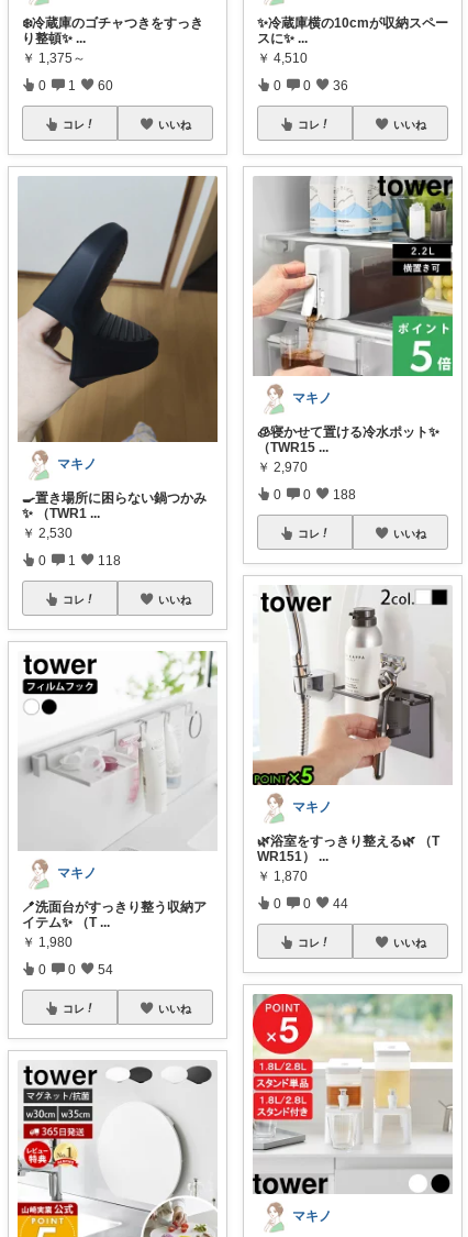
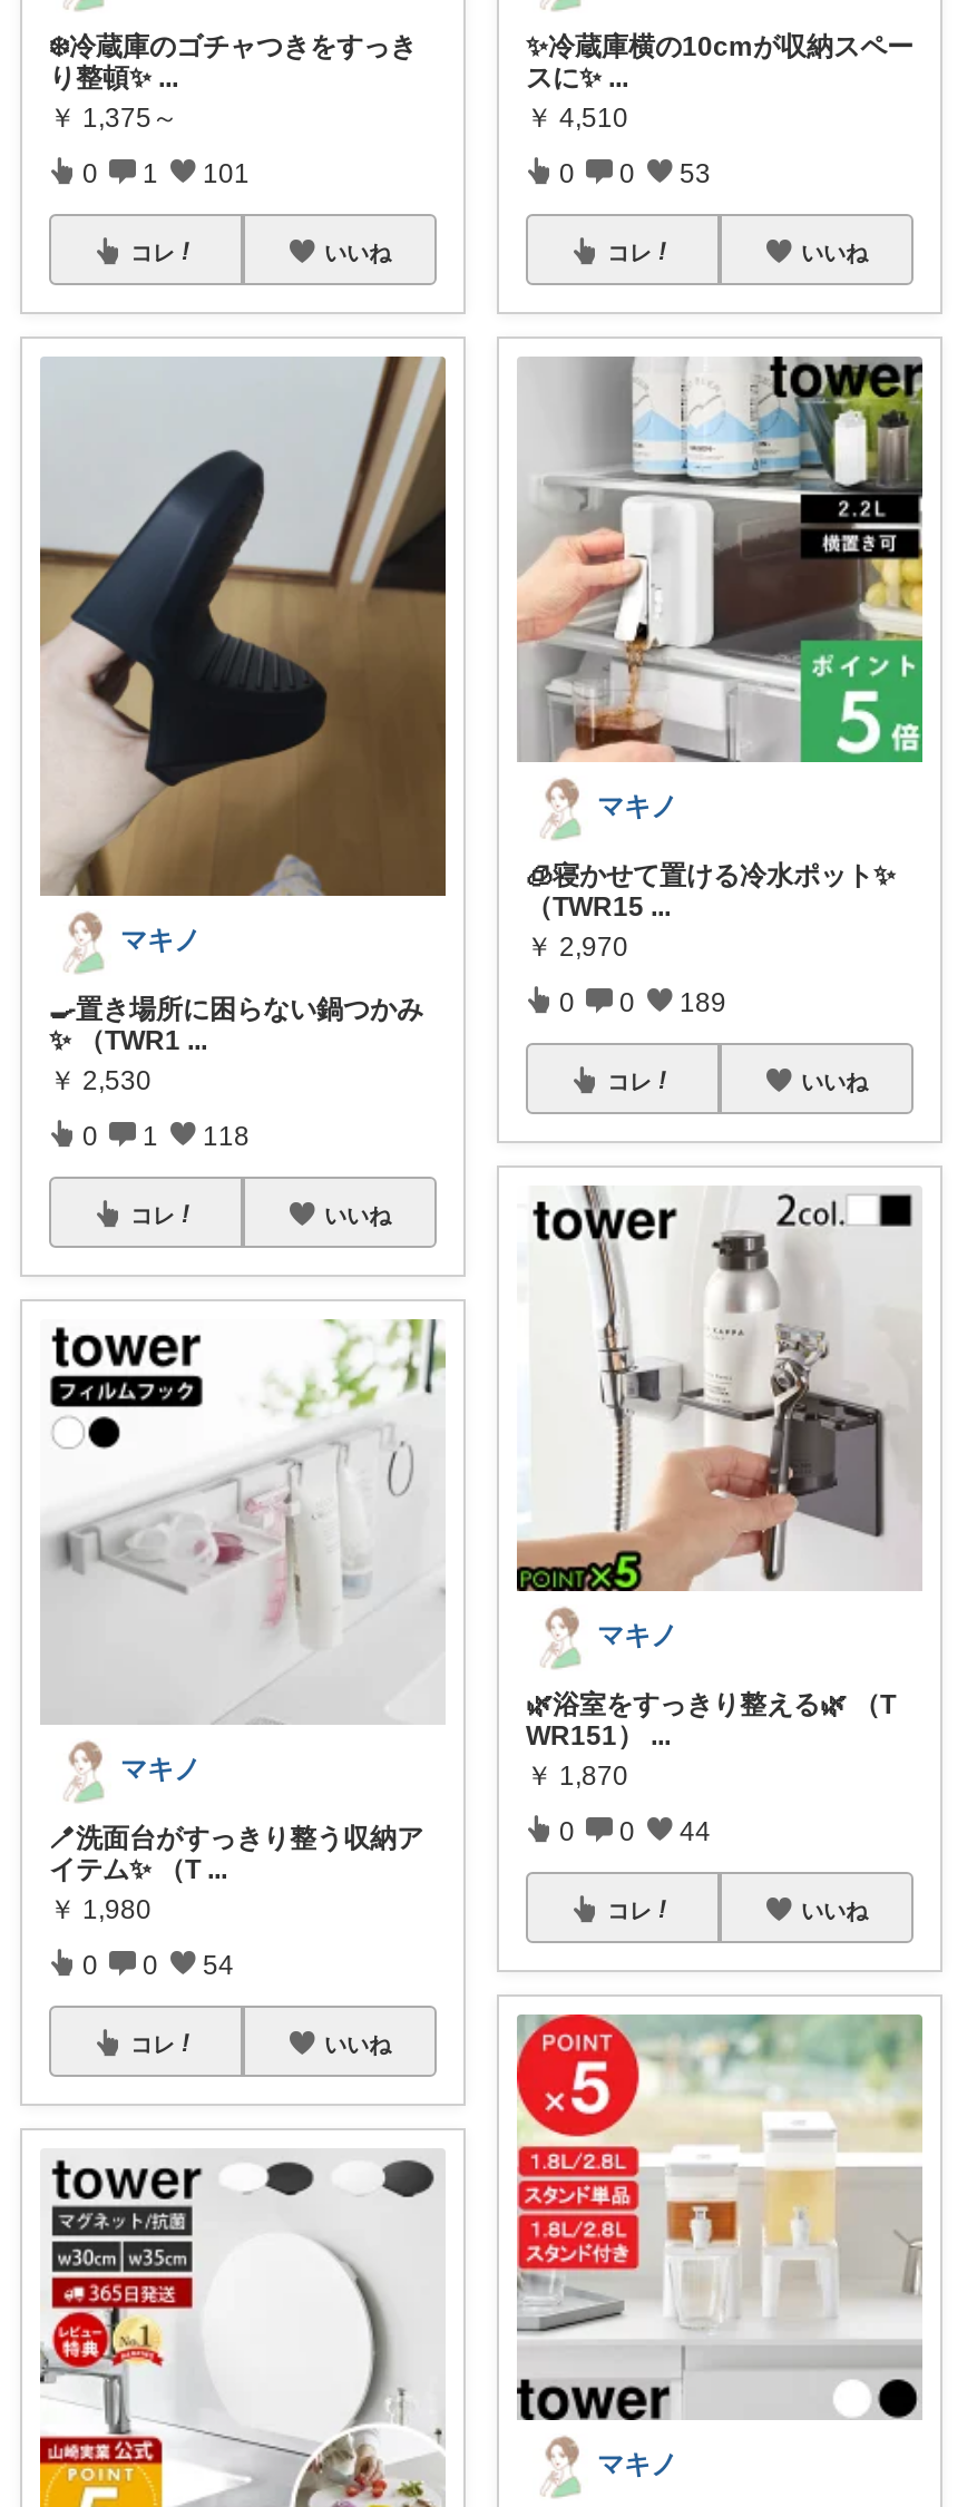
[38,78,113,91] 0 1 60 -> [82,158,250,185] 0 1 101
[274,78,348,91] 0 0 36 -> [559,158,711,185] 0 0 53
[274,487,356,500] 0 0 188 -> [559,987,726,1013] 0 0 189

